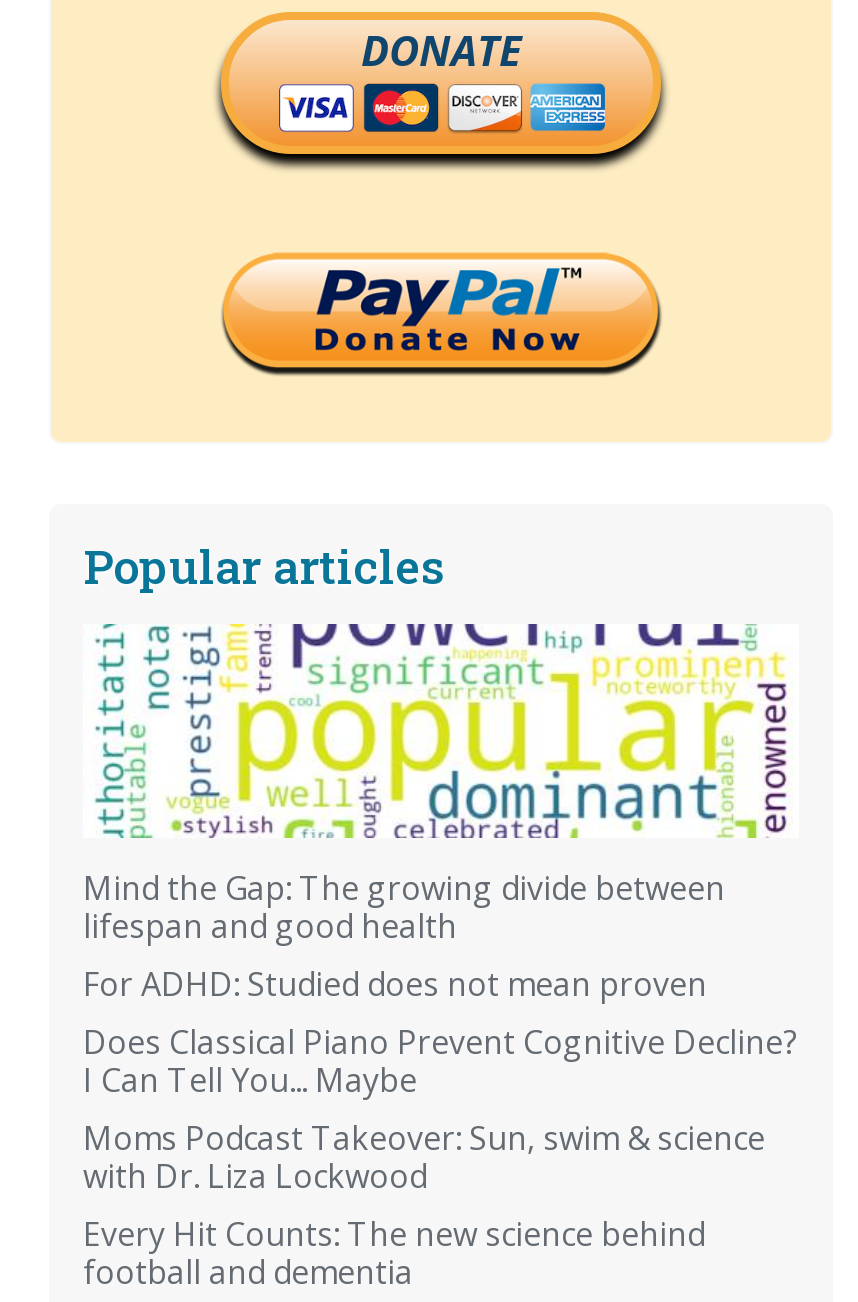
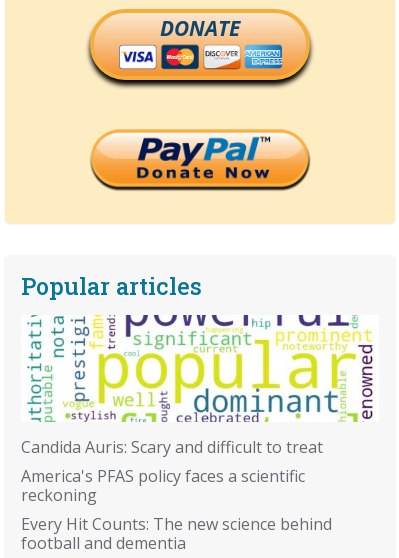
[83,866,797,1198] Mind the Gap: The growing divide between | lifespan and good health | For ADHD: Studied does not mean proven | Does Classical Piano Prevent Cognitive Decline? | I Can Tell You... Maybe | Moms Podcast Takeover: Sun, swim & science | with Dr. Liza Lockwood -> [21,436,323,506] Candida Auris: Scary and difficult to treat | America's PFAS policy faces a scientific | reckoning

